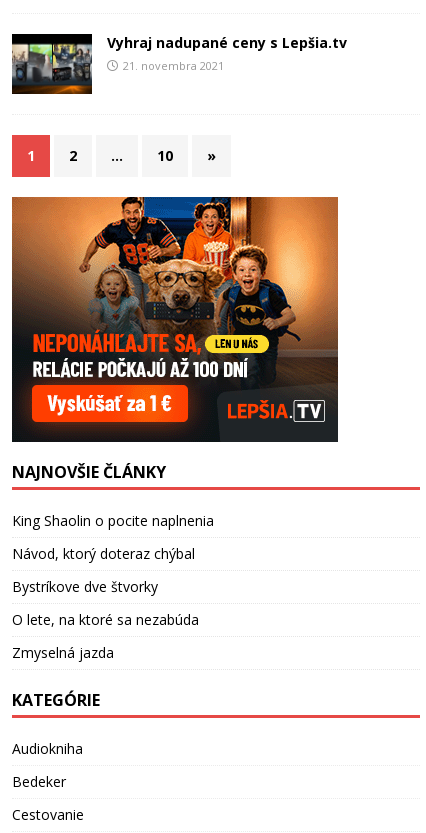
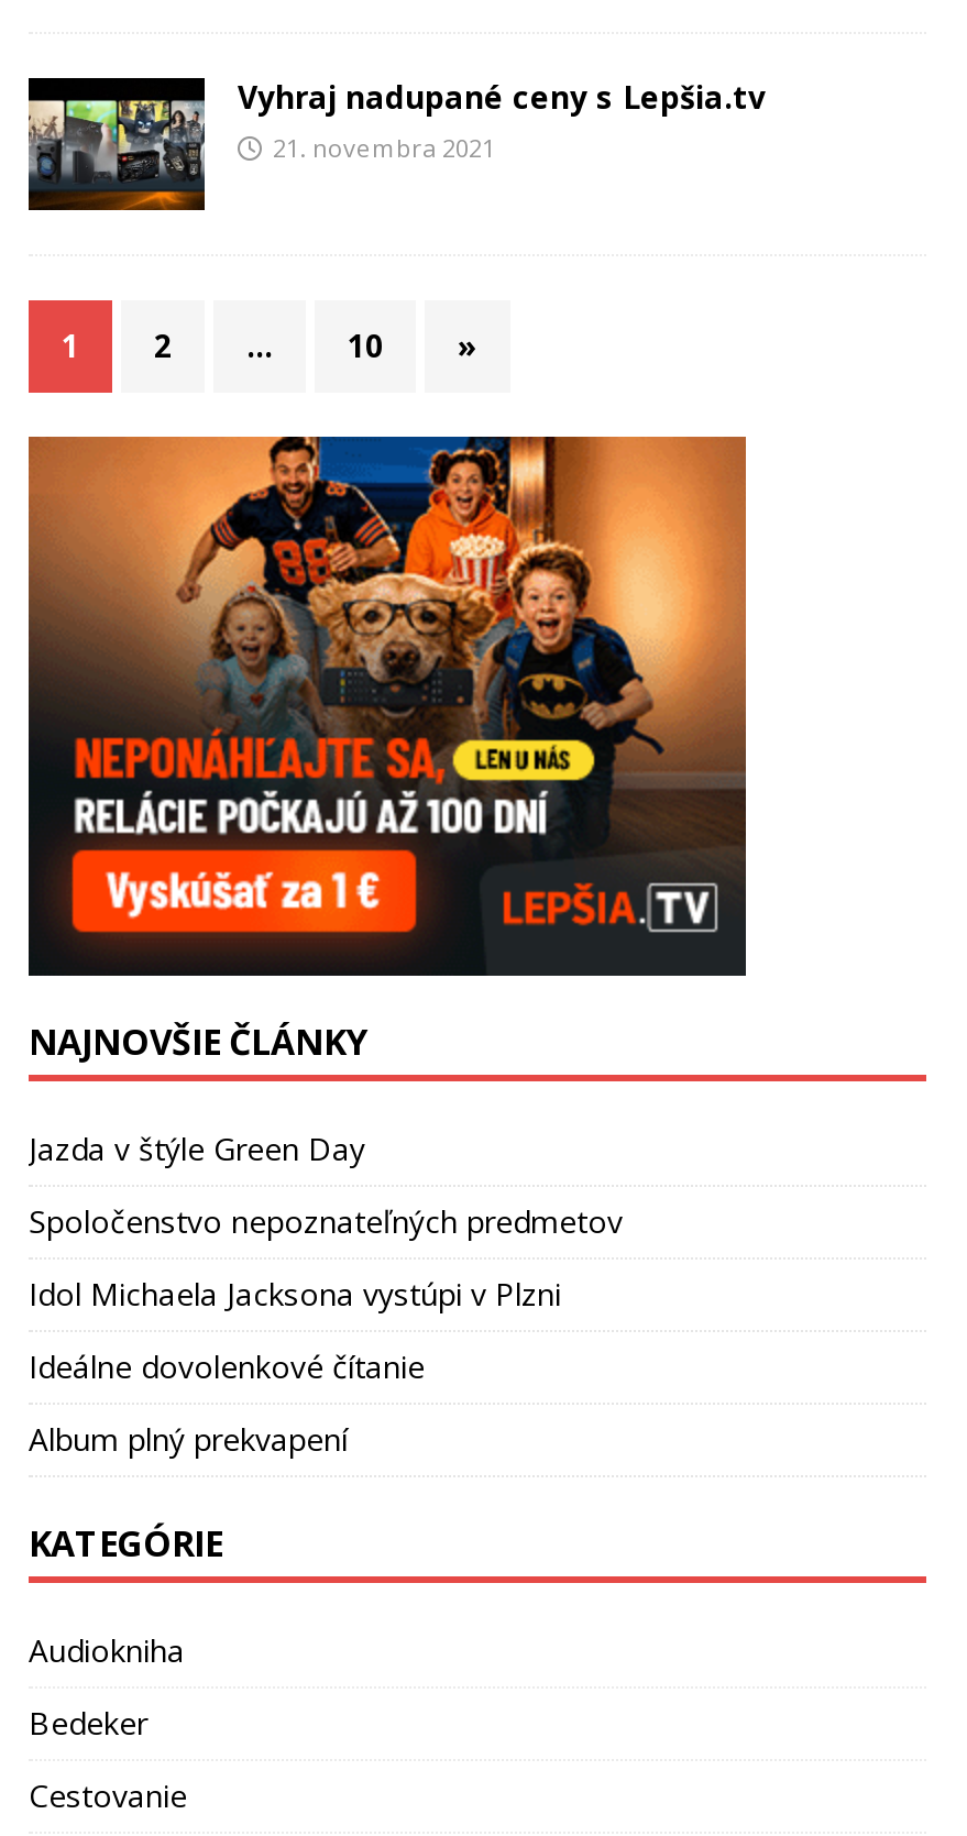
[12,511,214,530] King Shaolin o pocite naplnenia -> [29,1128,365,1170] Jazda v štýle Green Day
[12,544,195,563] Návod, ktorý doteraz chýbal -> [29,1201,623,1242] Spoločenstvo nepoznateľných predmetov
[12,577,158,596] Bystríkove dve štvorky -> [29,1273,561,1315] Idol Michaela Jacksona vystúpi v Plzni
[12,610,199,629] O lete, na ktoré sa nezabúda -> [29,1346,425,1388] Ideálne dovolenkové čítanie
[12,643,114,662] Zmyselná jazda -> [29,1418,348,1460] Album plný prekvapení

